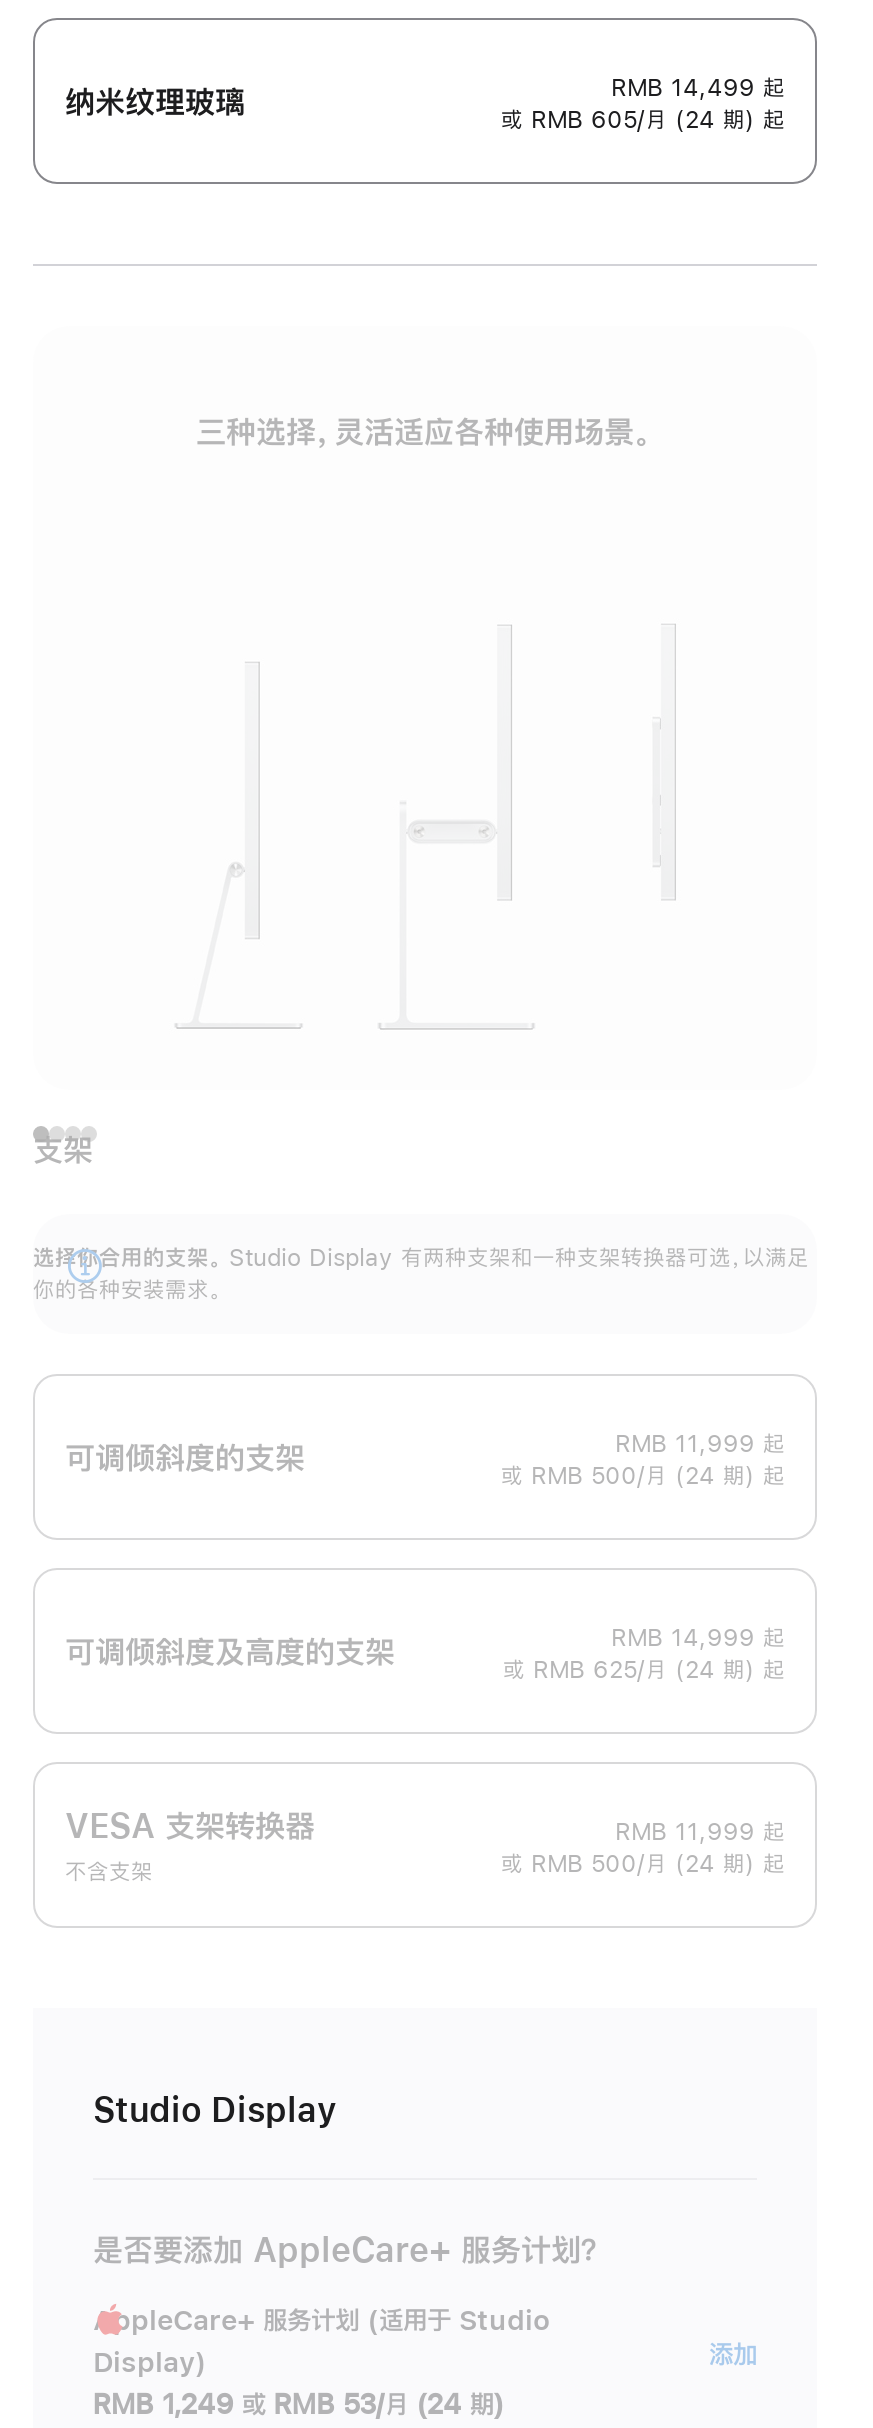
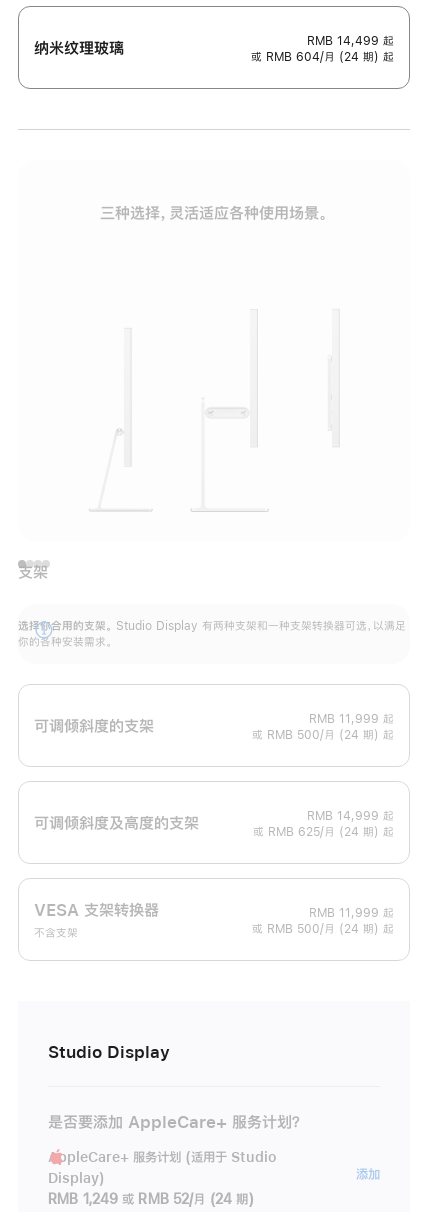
[501,108,785,132] 或 RMB 605/月 (24 期) 起 -> [251,51,394,63] 或 RMB 604/月 (24 期) 起
[93,2391,504,2419] RMB 1,249 或 RMB 53/月 (24 期) -> [48,1192,254,1206] RMB 1,249 或 RMB 52/月 (24 期)

